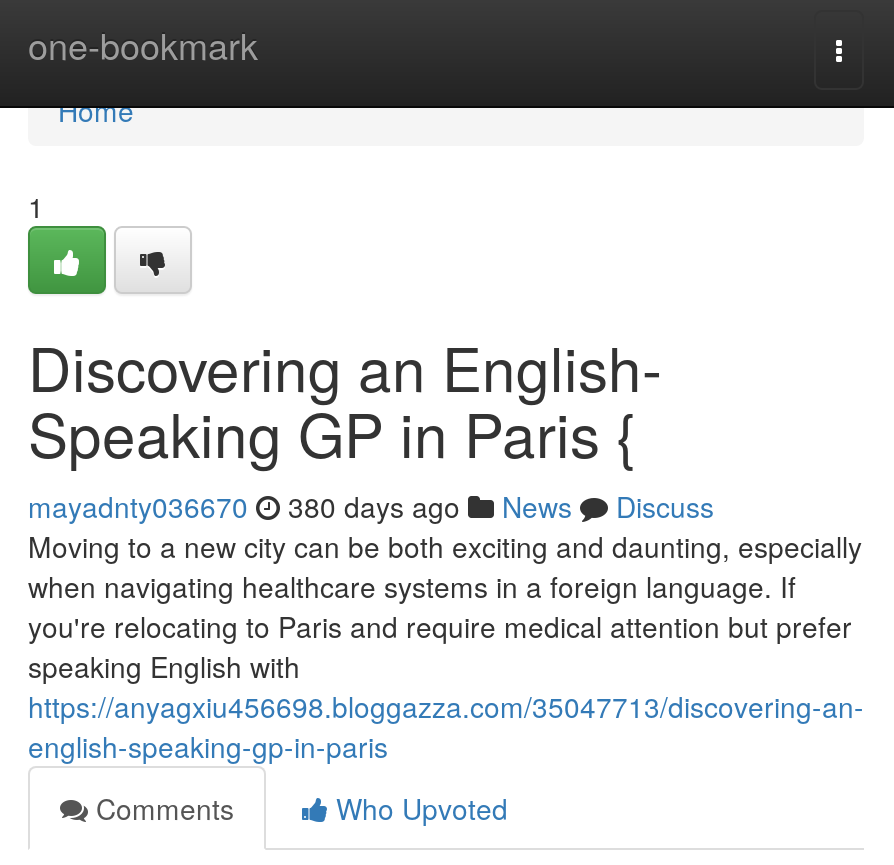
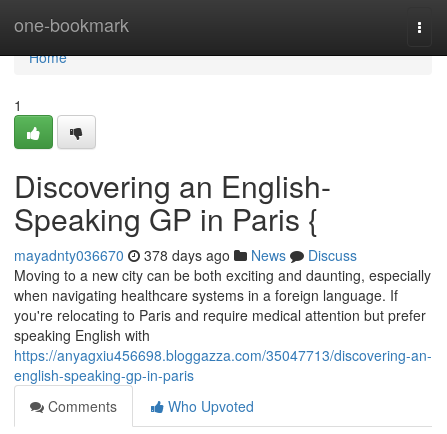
[28,486,714,526] mayadnty036670 380 days ago News Discuss -> [14,245,357,265] mayadnty036670 378 days ago News Discuss

